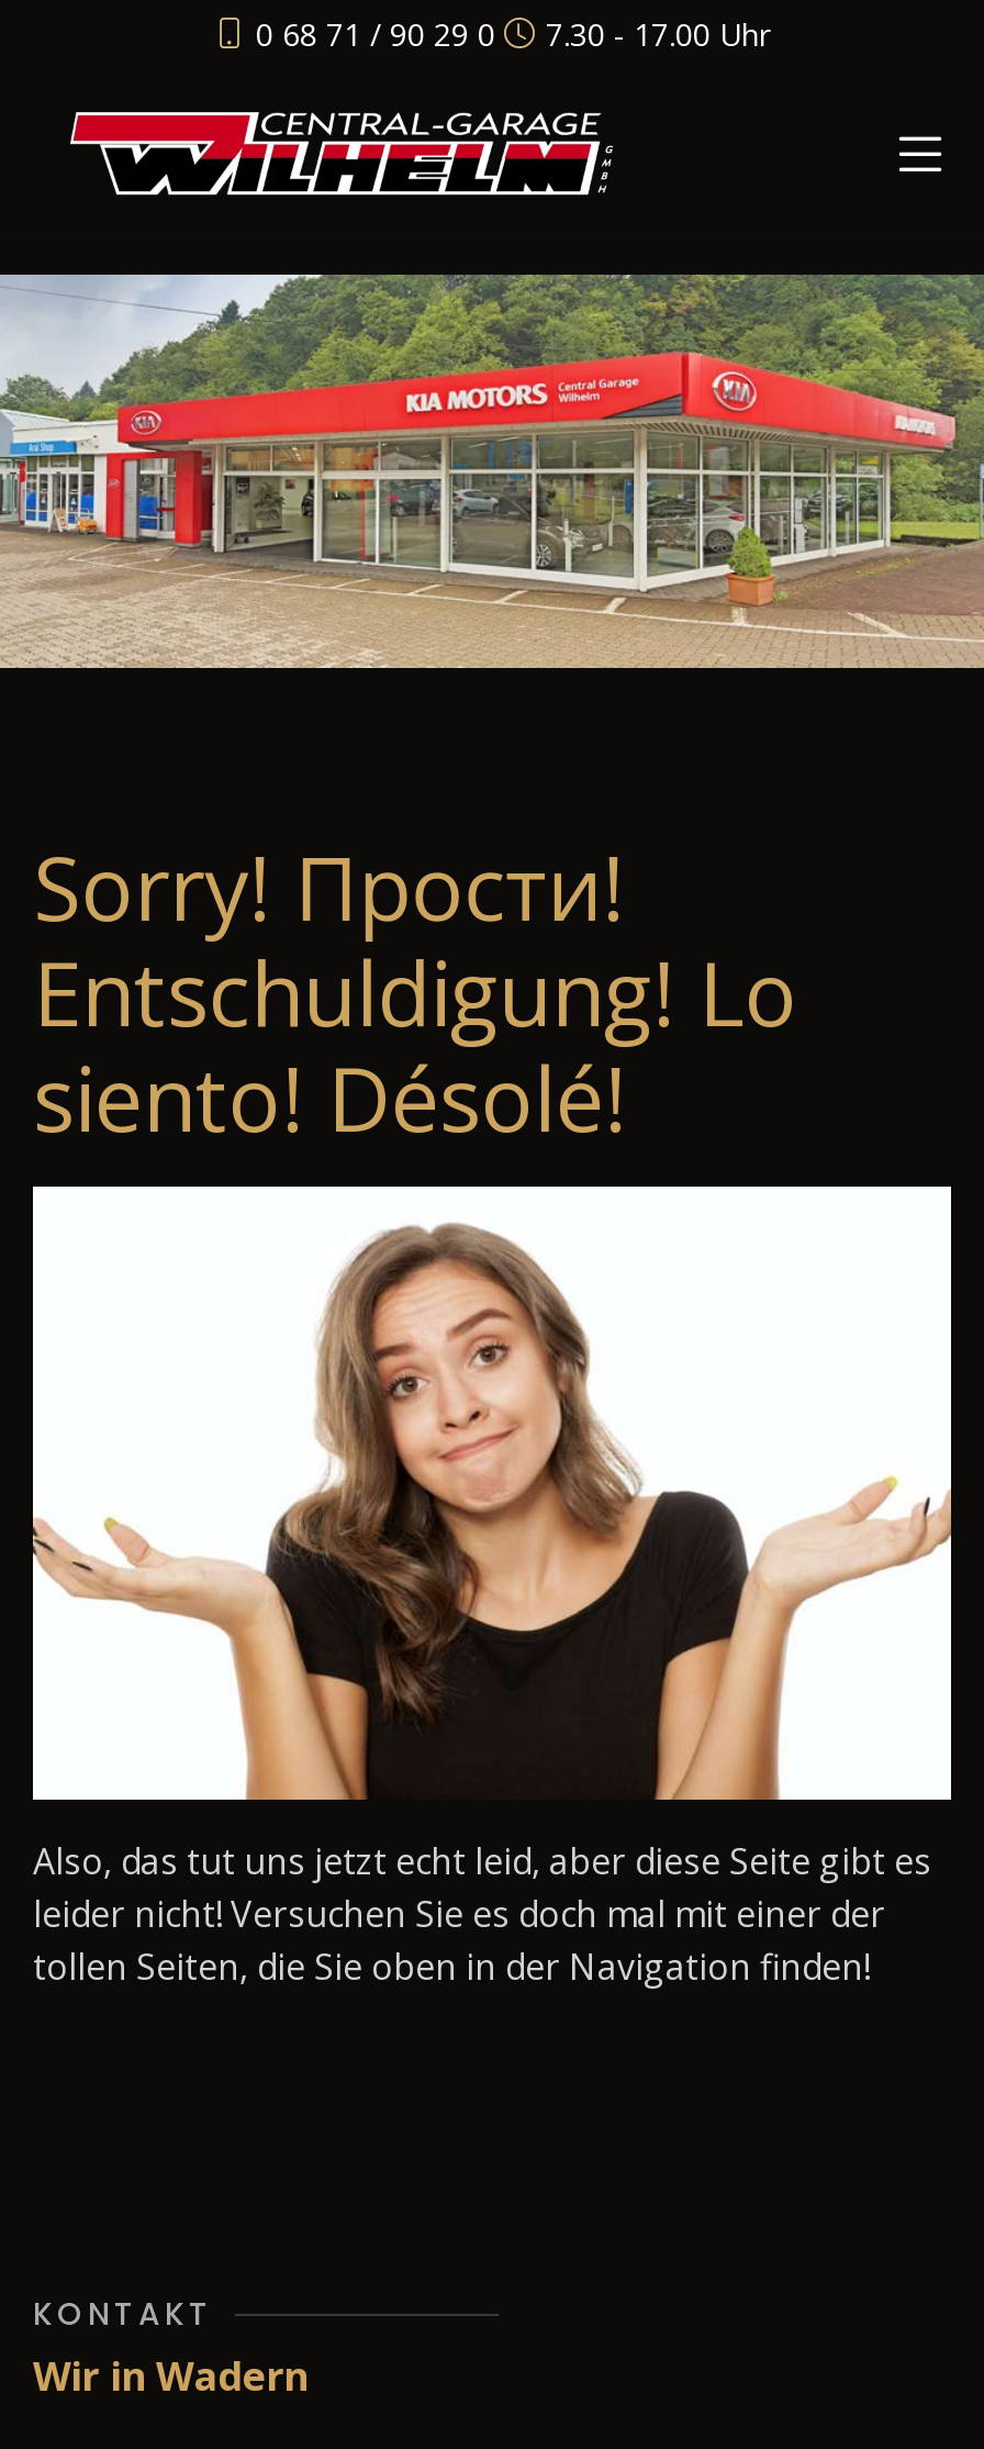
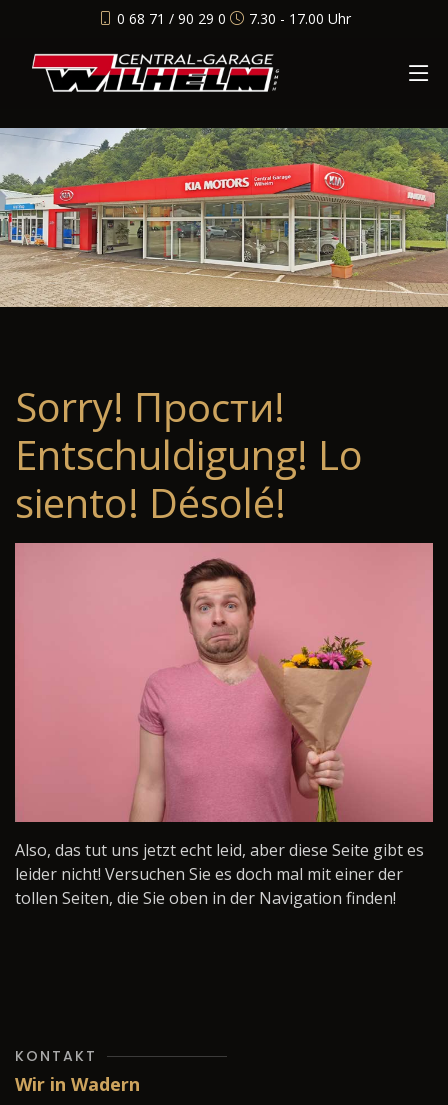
[31,1184,953,1802] [image] -> [14,542,434,823] [image]

